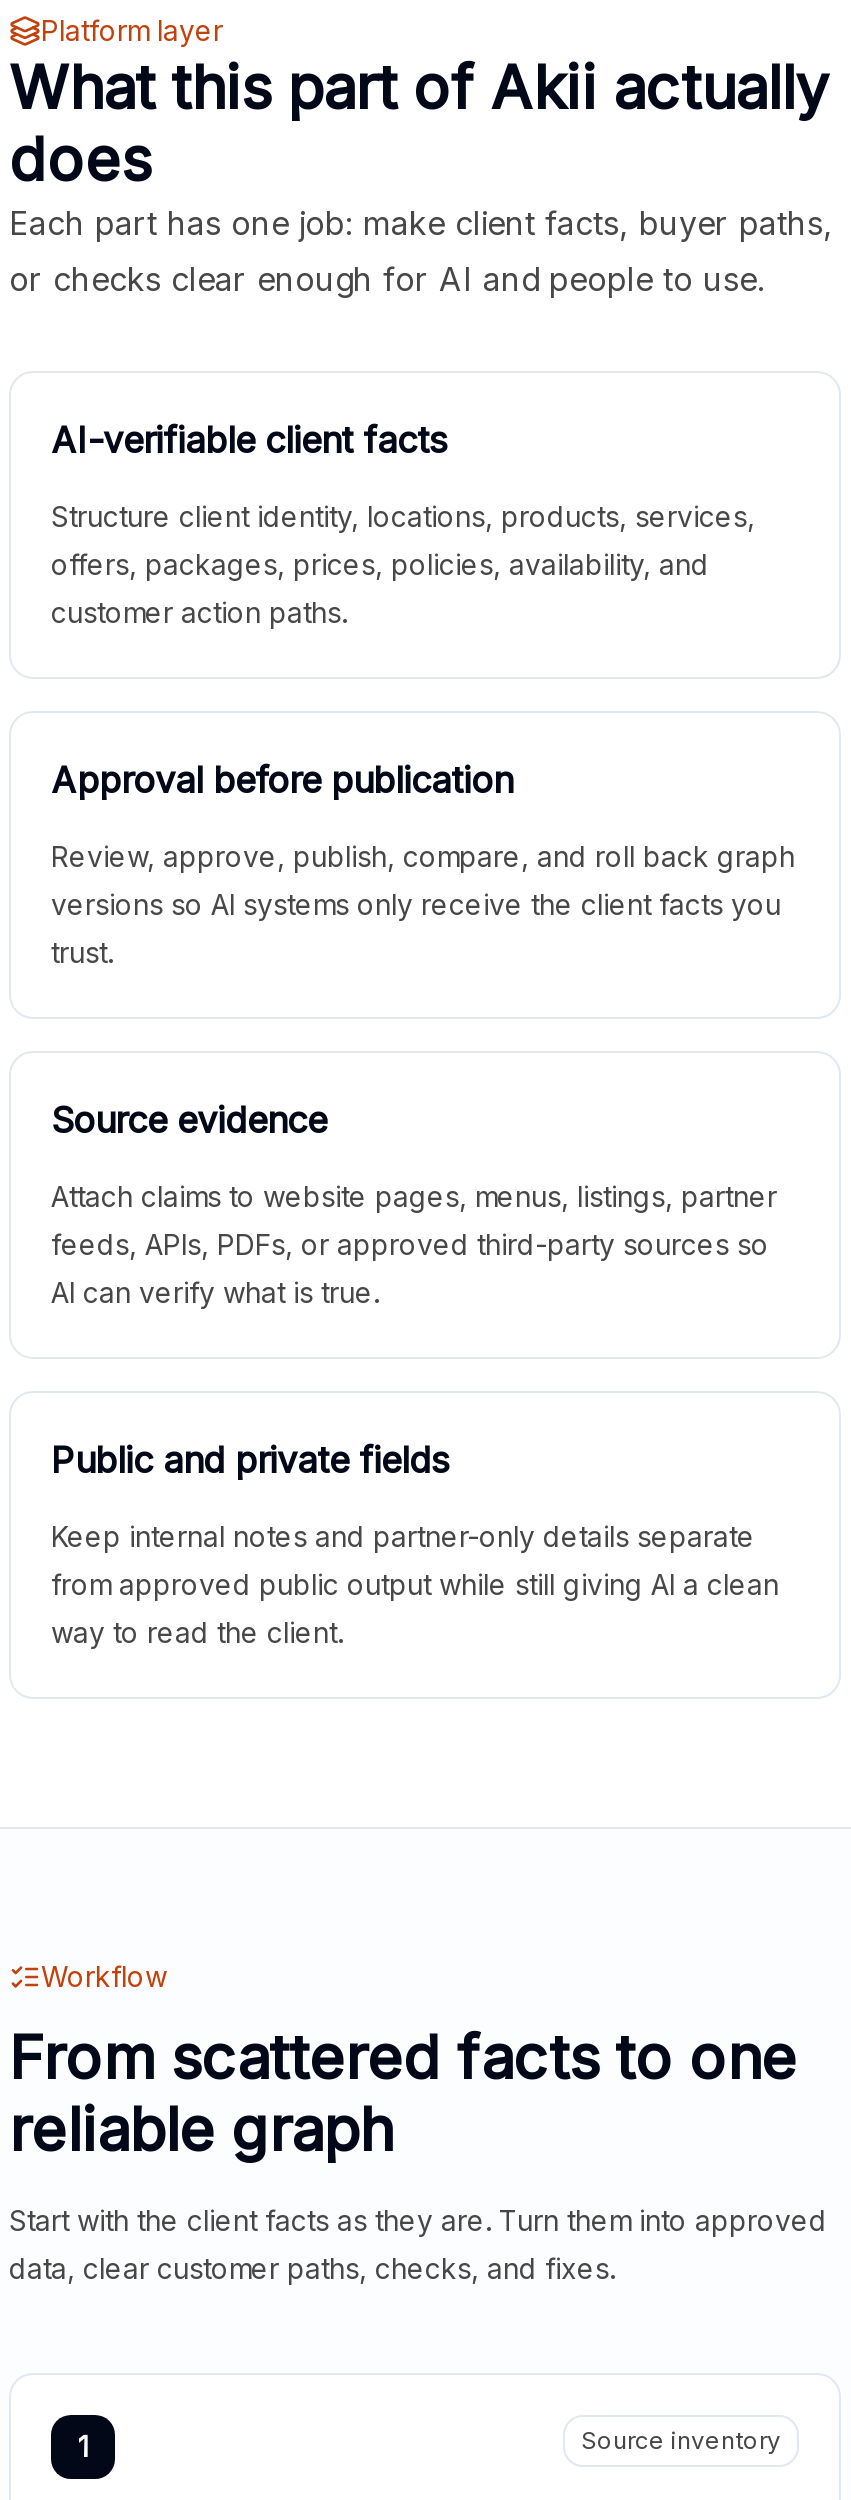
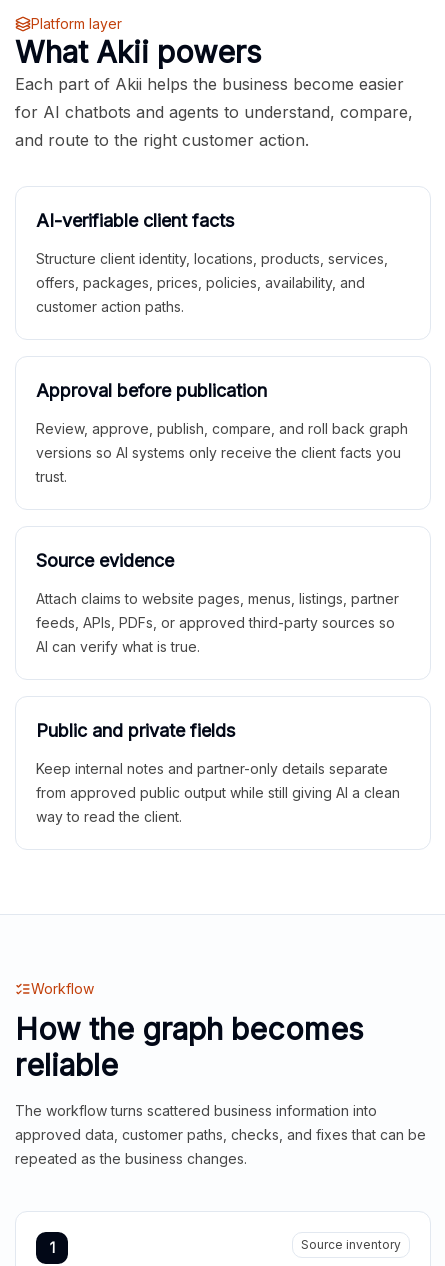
[9,51,833,299] What this part of Akii actually | does | Each part has one job: make client facts, buyer paths, | or checks clear enough for AI and people to use. -> [15,34,413,150] What Akii powers | Each part of Akii helps the business become easier | for AI chatbots and agents to understand, compare, | and route to the right customer action.
[9,2021,797,2165] From scattered facts to one | reliable graph -> [15,1011,363,1083] How the graph becomes | reliable
[9,2203,827,2285] Start with the client facts as they are. Turn them into approved | data, clear customer paths, checks, and fixes. -> [15,1102,426,1167] The workflow turns scattered business information into | approved data, customer paths, checks, and fixes that can be | repeated as the business changes.

